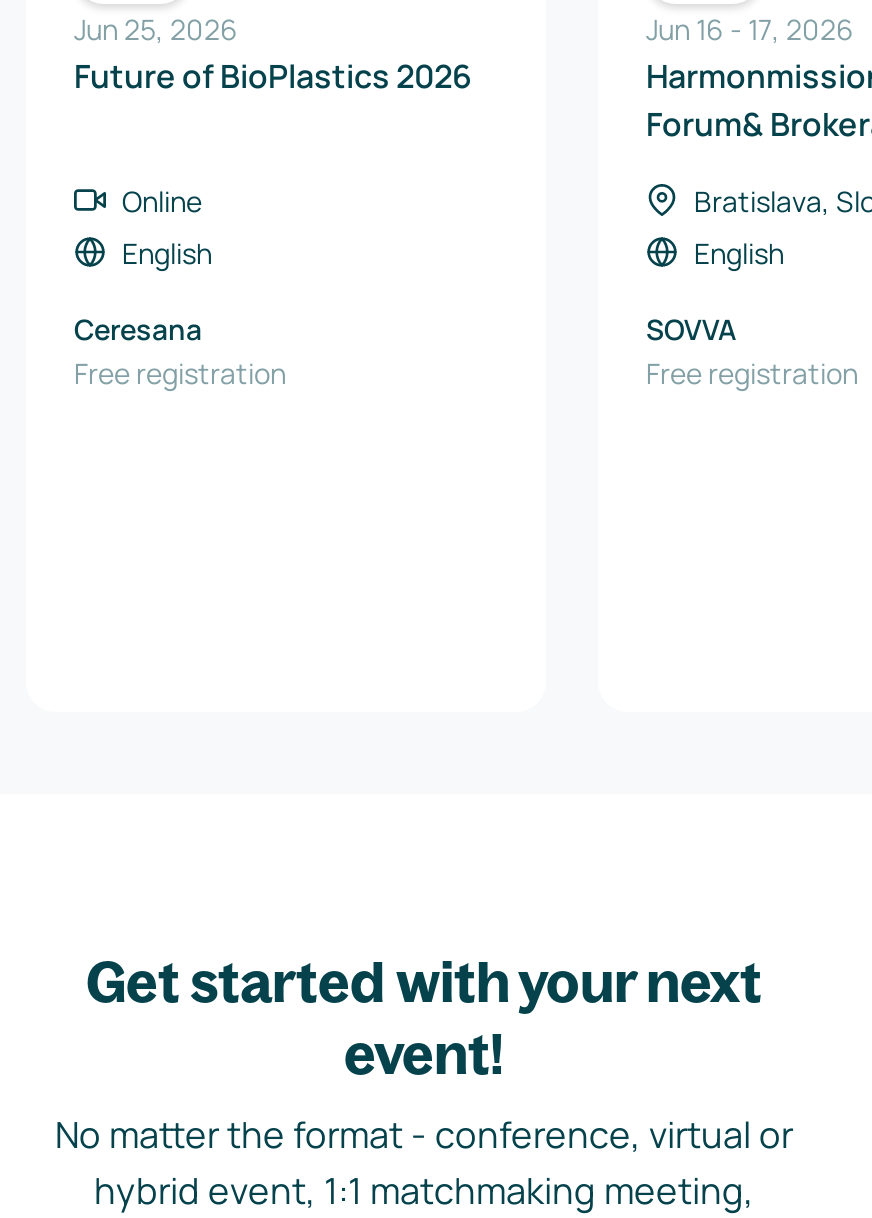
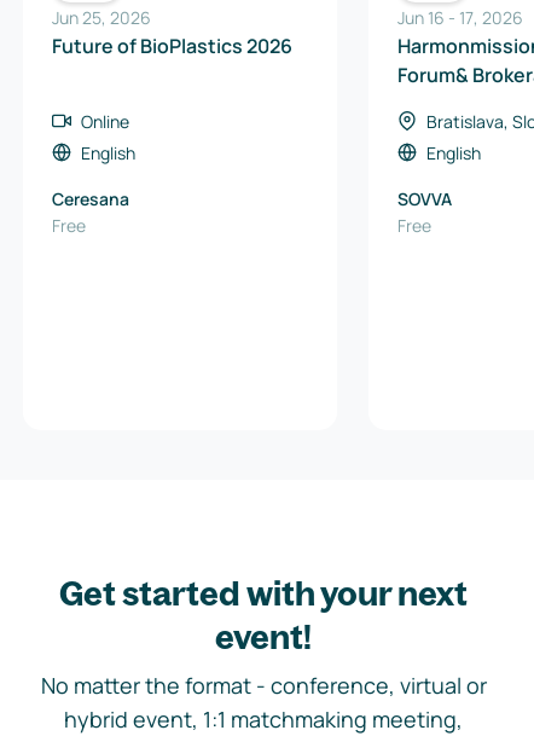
[74,354,286,392] Free registration -> [52,214,86,237] Free
[646,354,858,392] Free registration -> [397,214,431,237] Free

